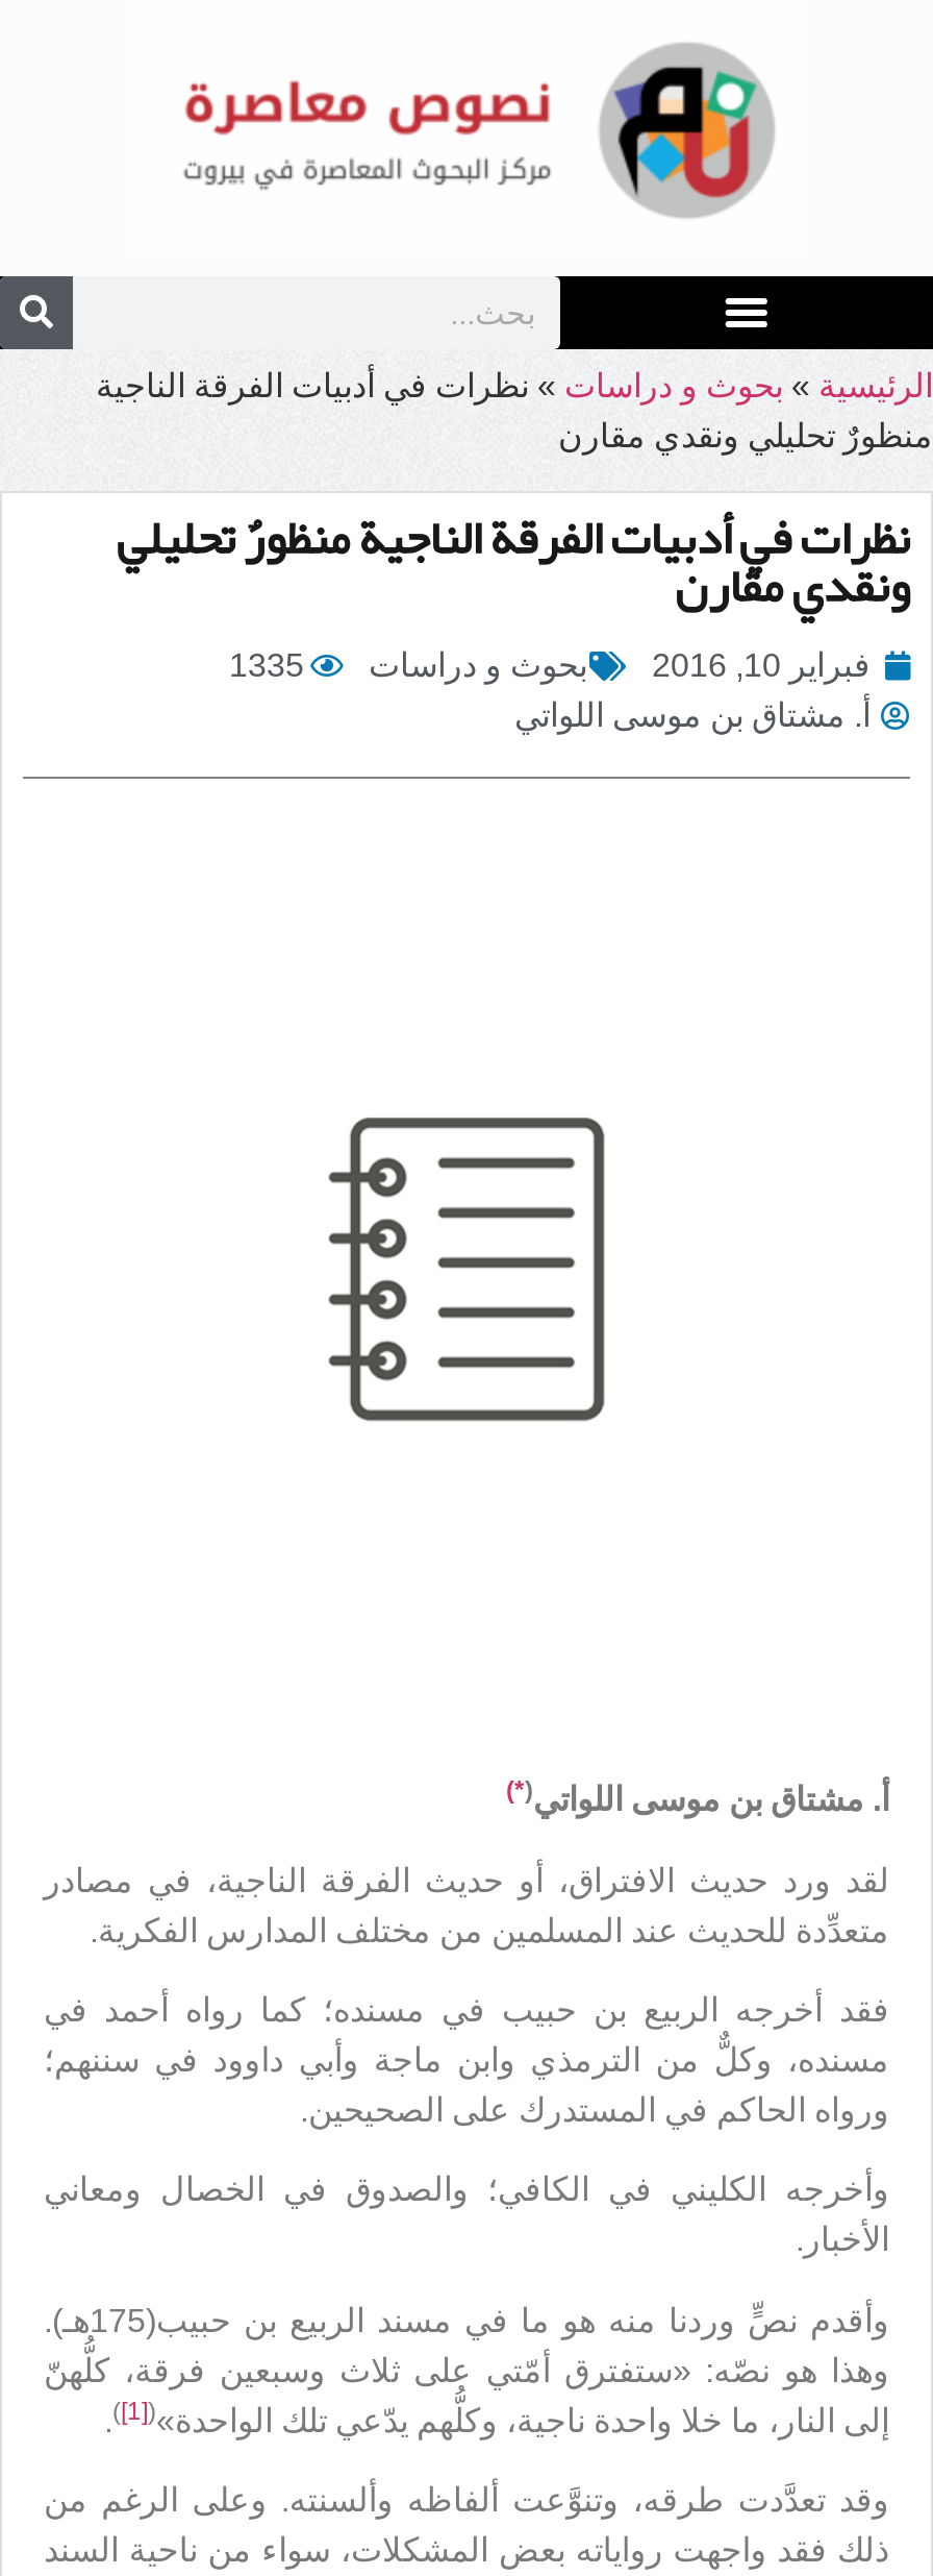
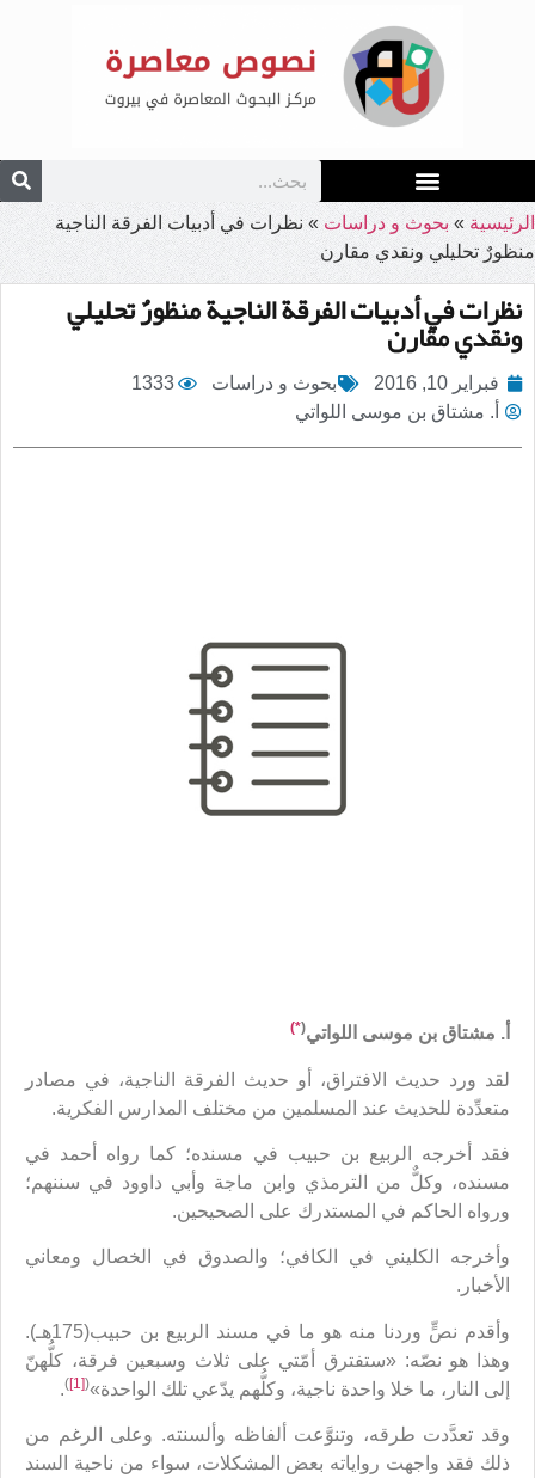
[229,648,587,684] بحوث و دراسات 1335 -> [131,373,337,394] بحوث و دراسات 1333

